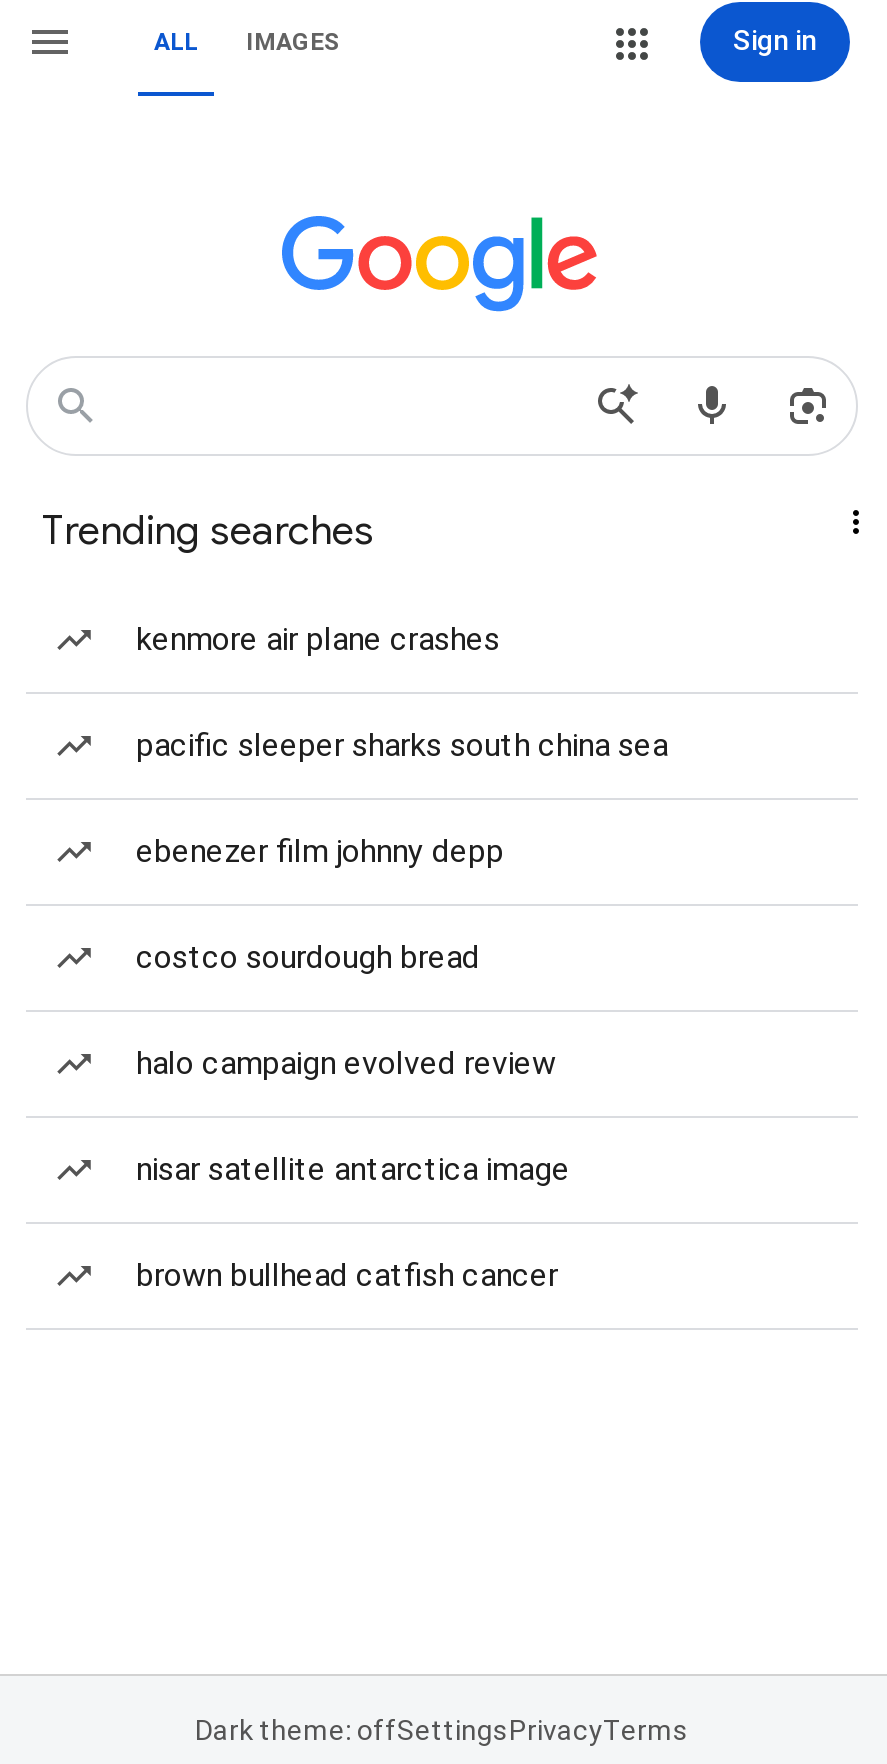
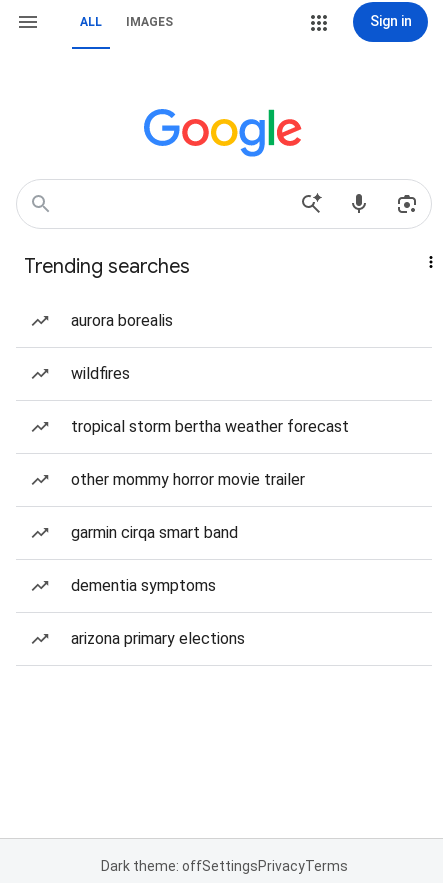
[136,620,500,658] kenmore air plane crashes -> [71,311,173,330] aurora borealis
[136,726,668,764] pacific sleeper sharks south china sea -> [71,364,130,383] wildfires
[136,832,504,870] ebenezer film johnny depp -> [71,417,349,436] tropical storm bertha weather forecast
[136,938,480,976] costco sourdough bread -> [71,470,305,489] other mommy horror movie trailer
[136,1044,556,1082] halo campaign evolved review -> [71,523,238,542] garmin cirqa smart band
[136,1150,570,1188] nisar satellite antarctica image -> [71,576,216,595] dementia symptoms
[136,1256,558,1294] brown bullhead catfish cancer -> [71,629,245,648] arizona primary elections

